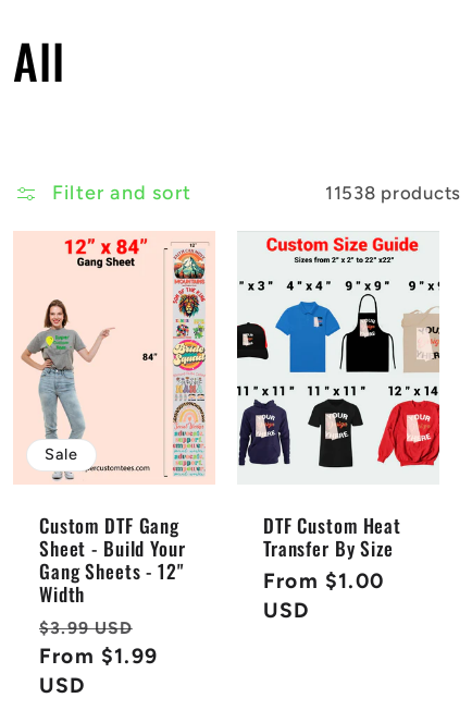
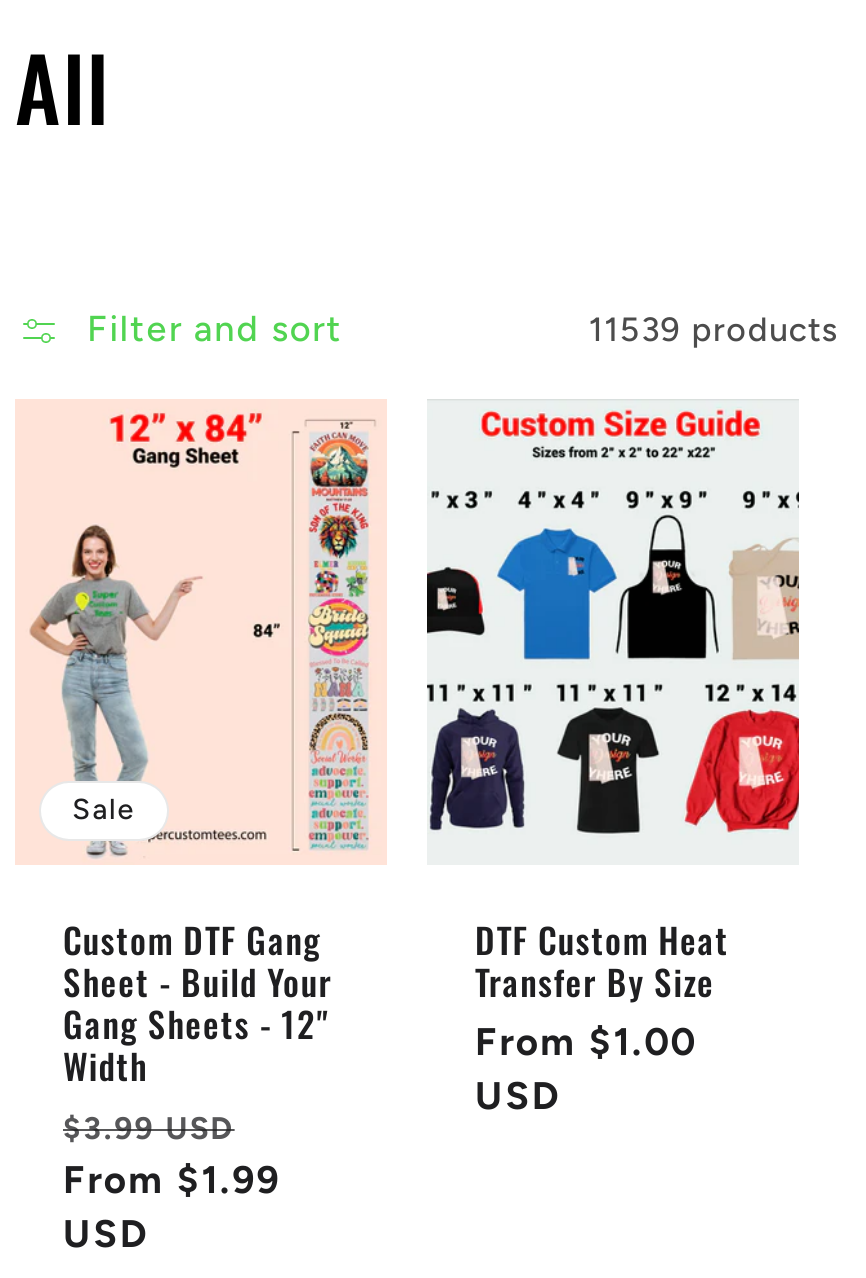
[325,182,461,204] 11538 products -> [589,309,839,349] 11539 products

